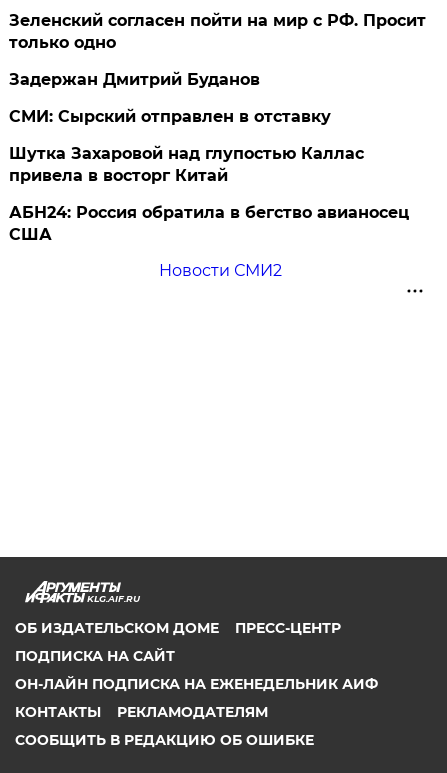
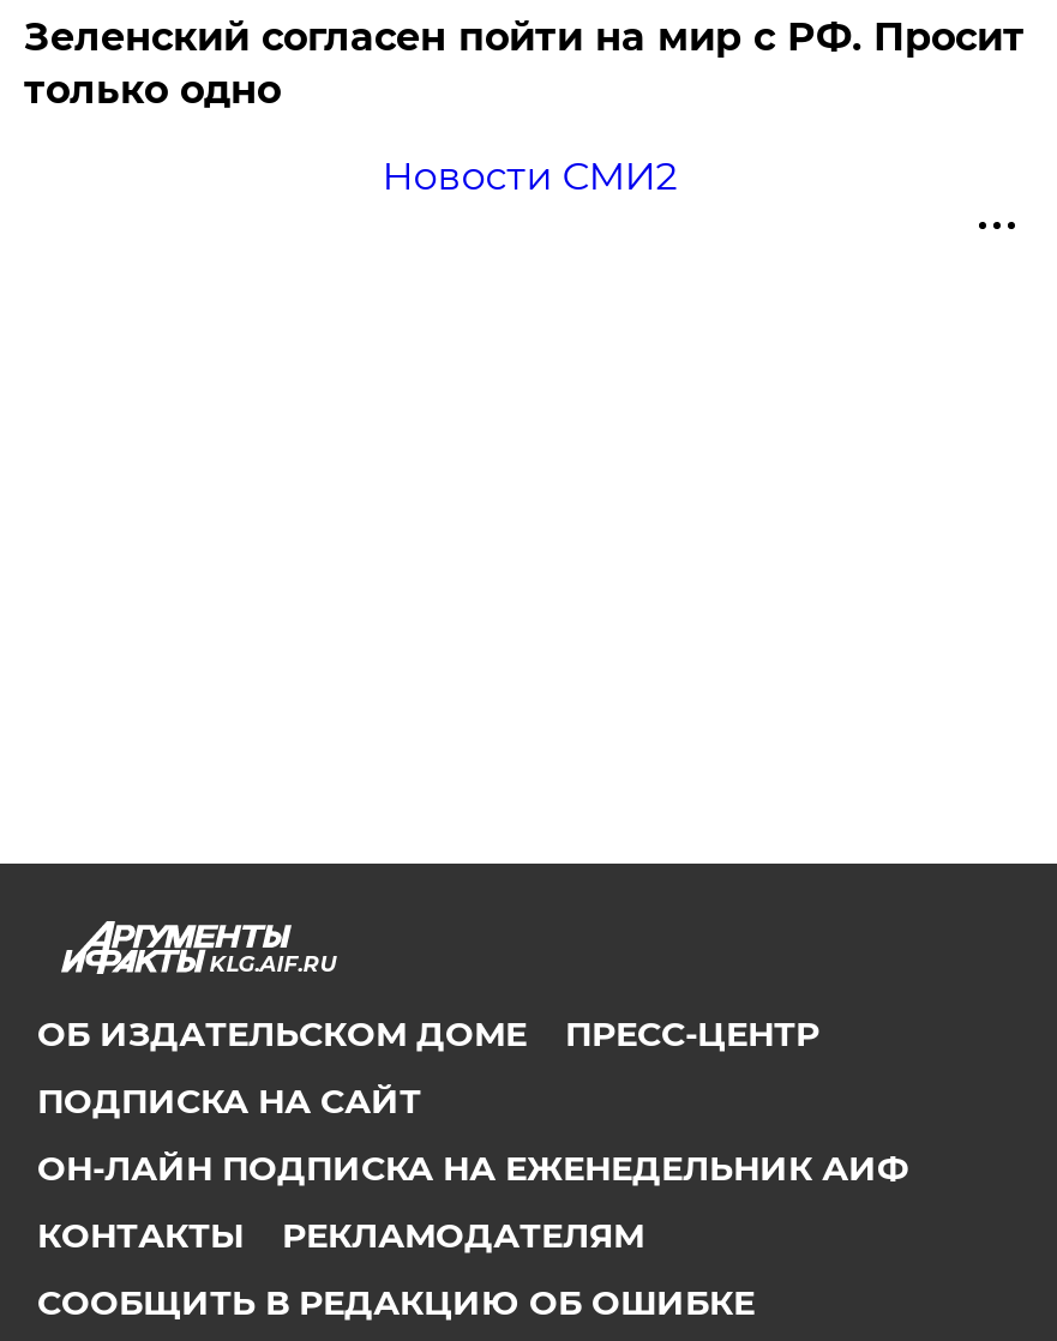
[9,70,409,244] Задержан Дмитрий Буданов | СМИ: Сырский отправлен в отставку | Шутка Захаровой над глупостью Каллас | привела в восторг Китай | АБН24: Россия обратила в бегство авианосец | США -> none

